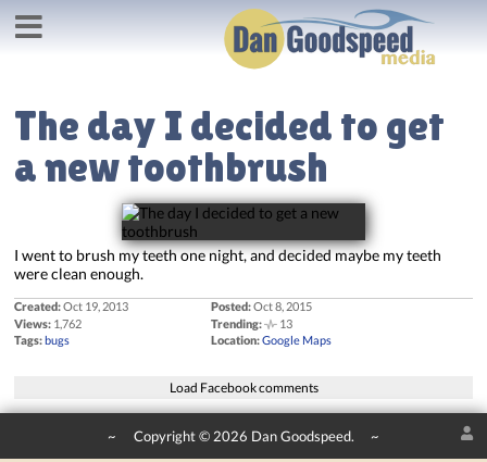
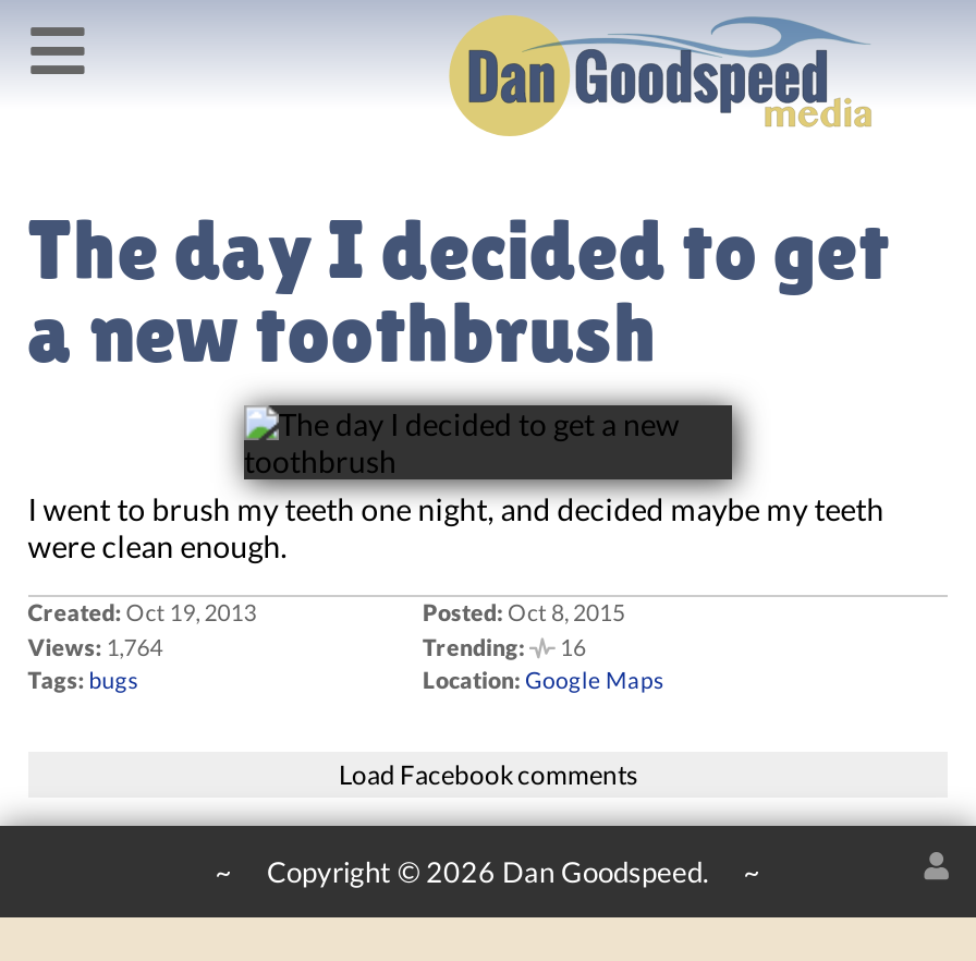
[14,317,81,330] Views: 1,762 -> [28,633,163,659] Views: 1,764
[211,317,292,330] Trending: 13 -> [423,633,586,659] Trending: 16

